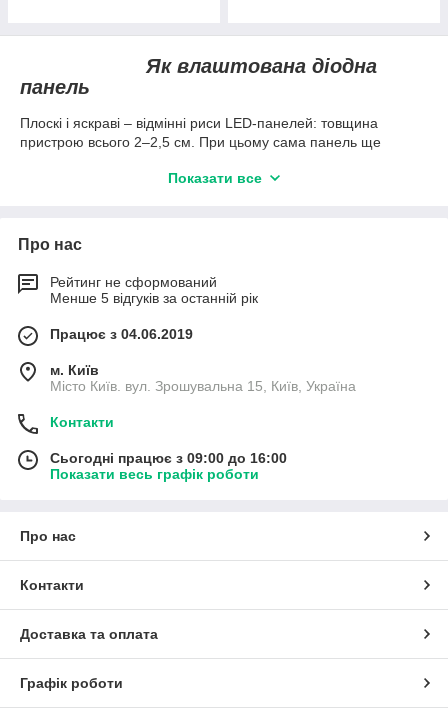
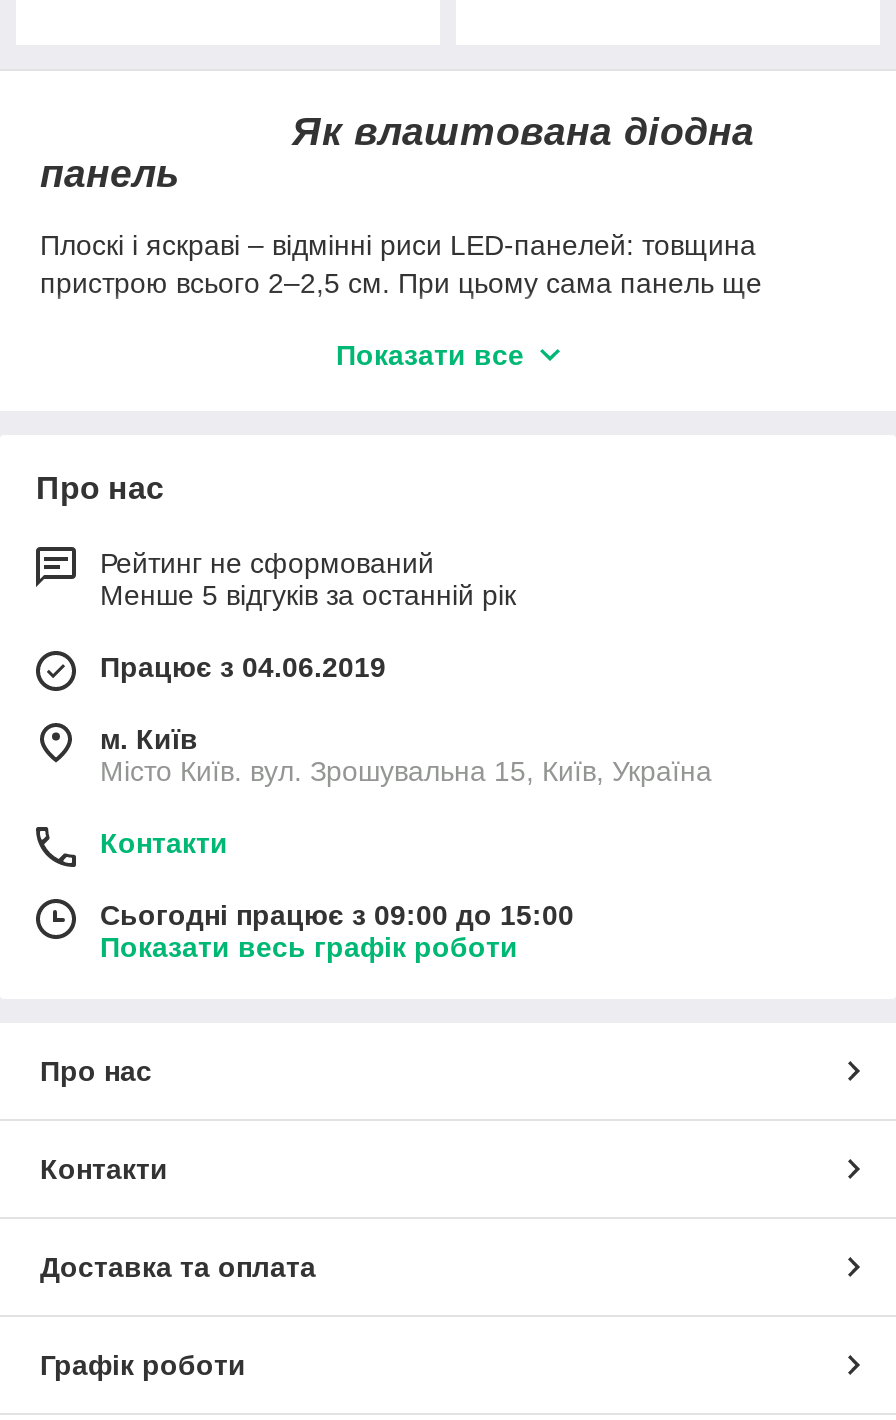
[50,450,287,466] Сьогодні працює з 09:00 до 16:00 -> [100,899,574,931] Сьогодні працює з 09:00 до 15:00

